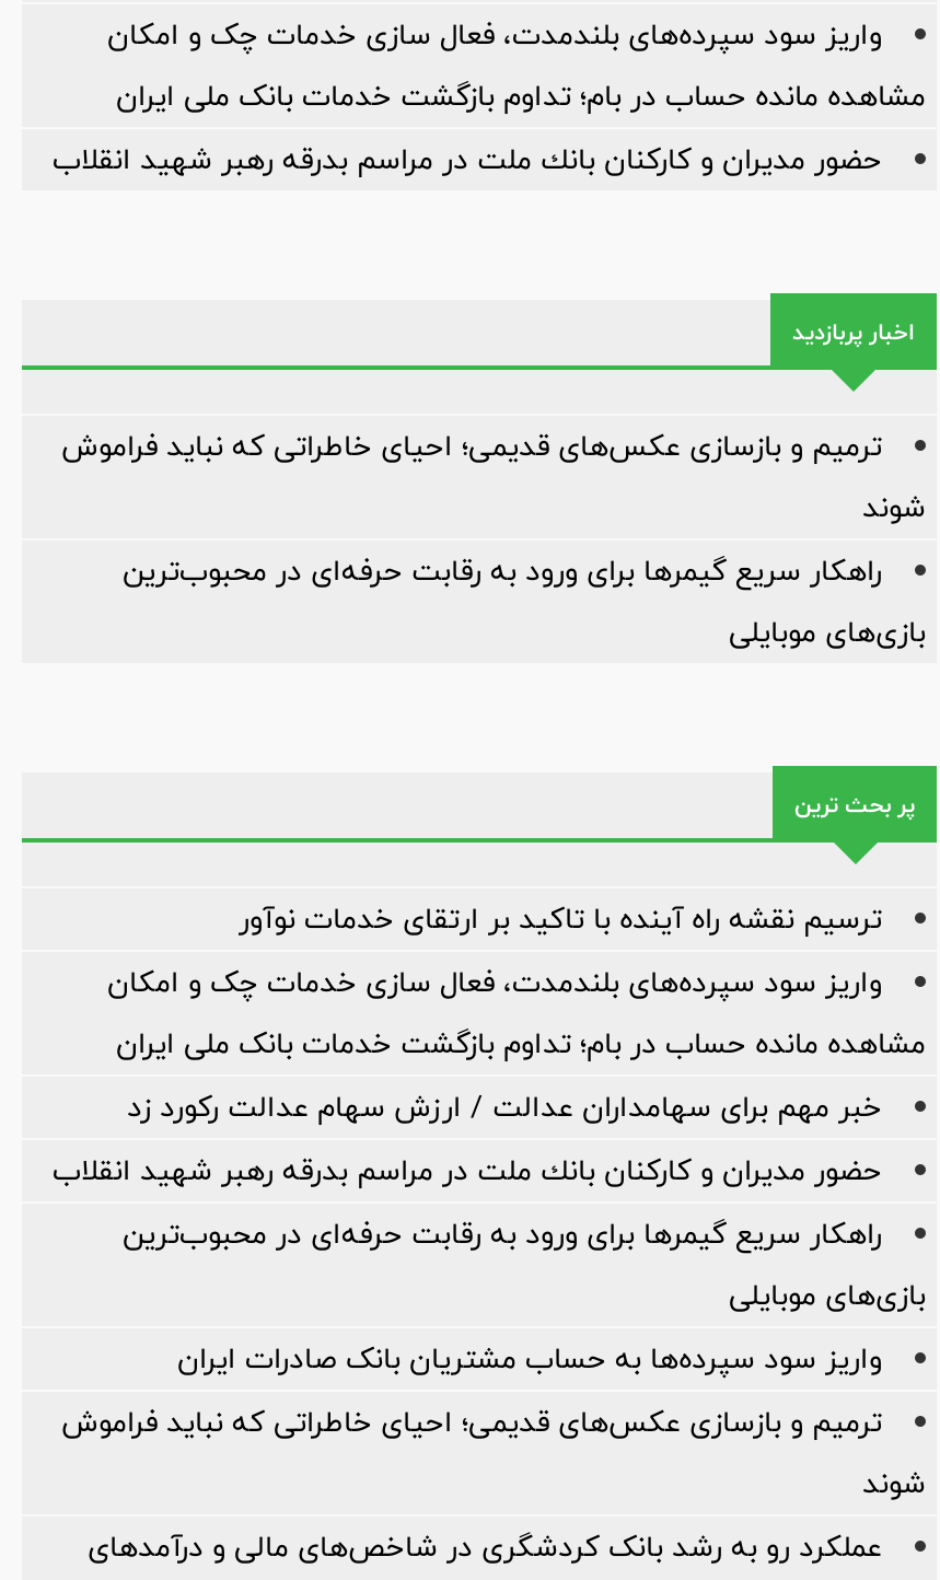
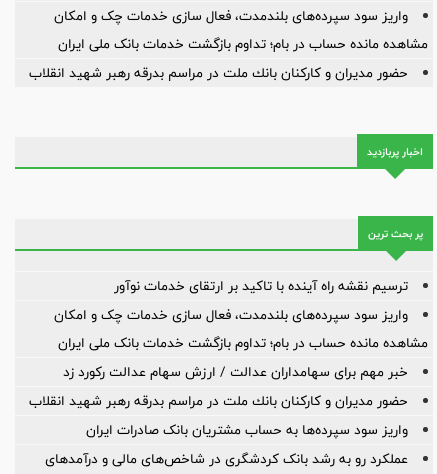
[61,419,926,658] ترمیم و بازسازی عکس‌های قدیمی؛ احیای خاطراتی که نباید فراموش | شوند | راهکار سریع گیمرها برای ورود به رقابت حرفه‌ای در محبوب‌ترین | بازی‌های موبایلی -> none
[123,1207,926,1321] راهکار سریع گیمرها برای ورود به رقابت حرفه‌ای در محبوب‌ترین | بازی‌های موبایلی -> none
[61,1395,926,1509] ترمیم و بازسازی عکس‌های قدیمی؛ احیای خاطراتی که نباید فراموش | شوند -> none

